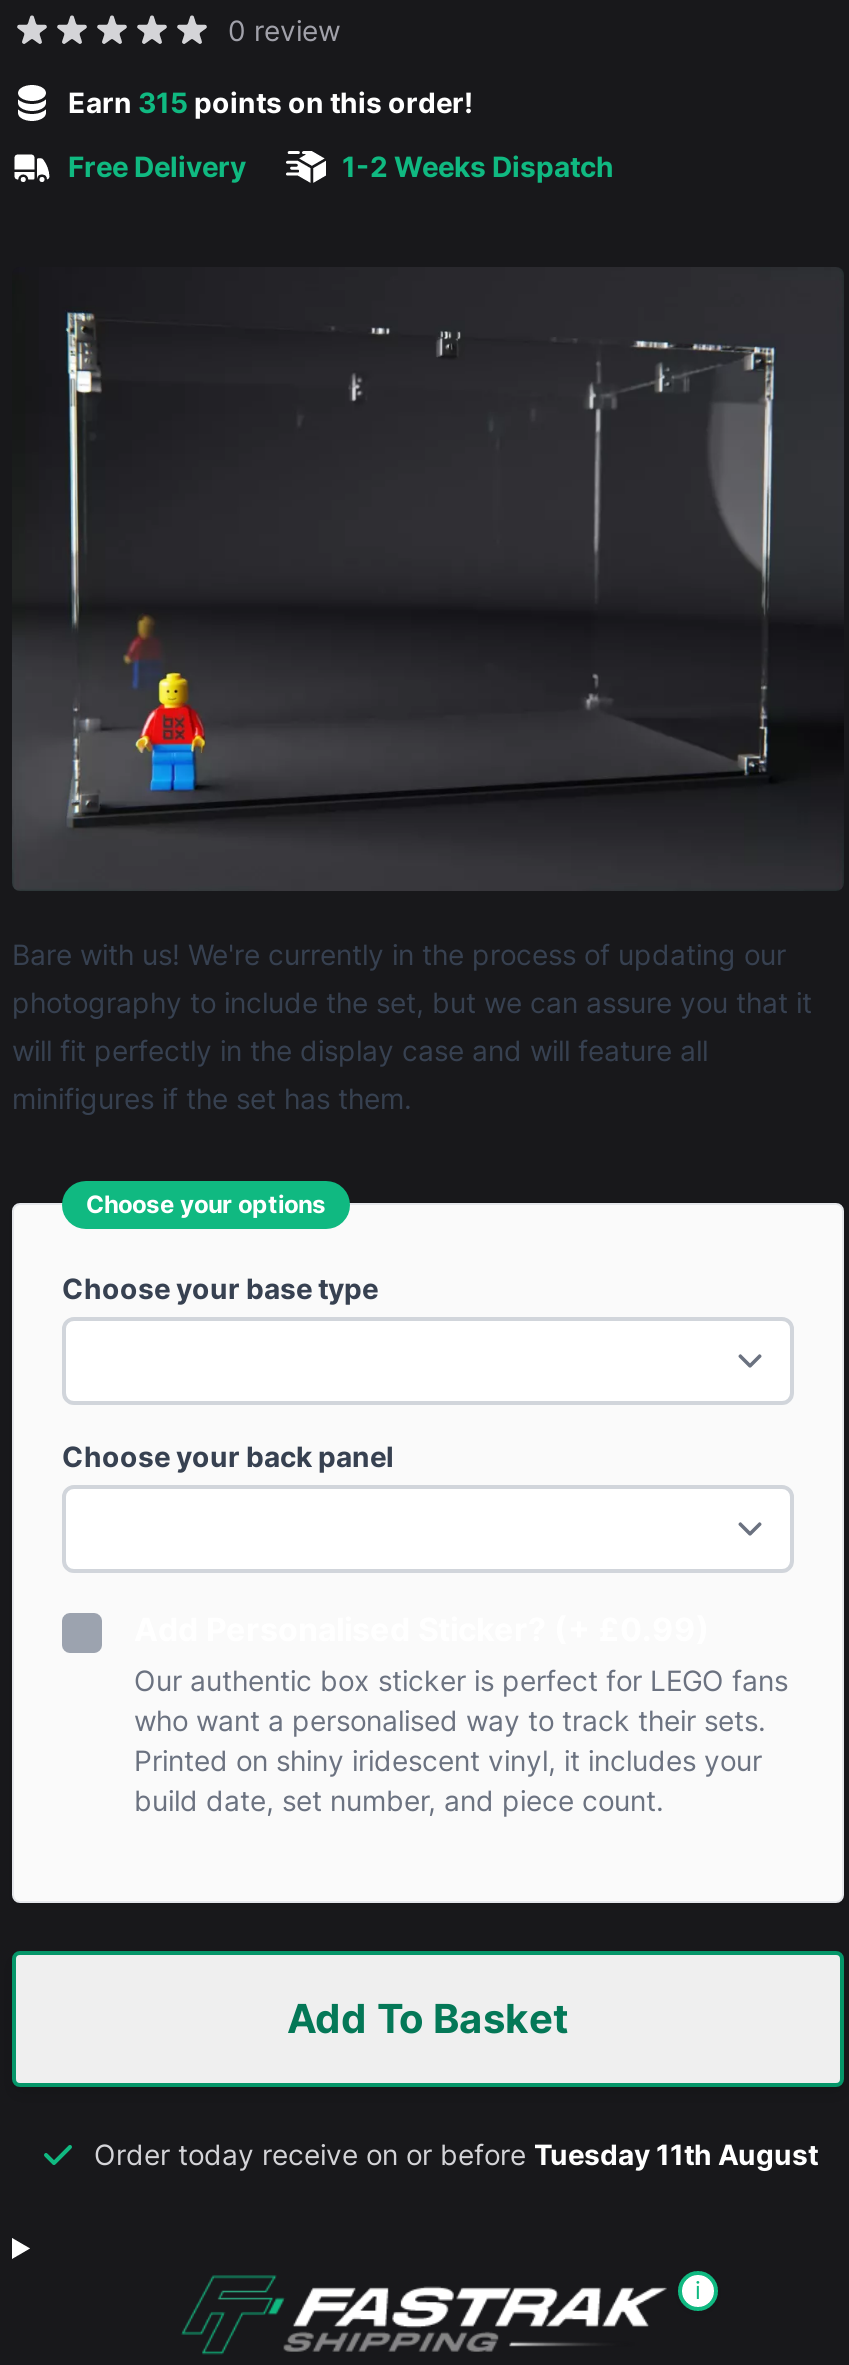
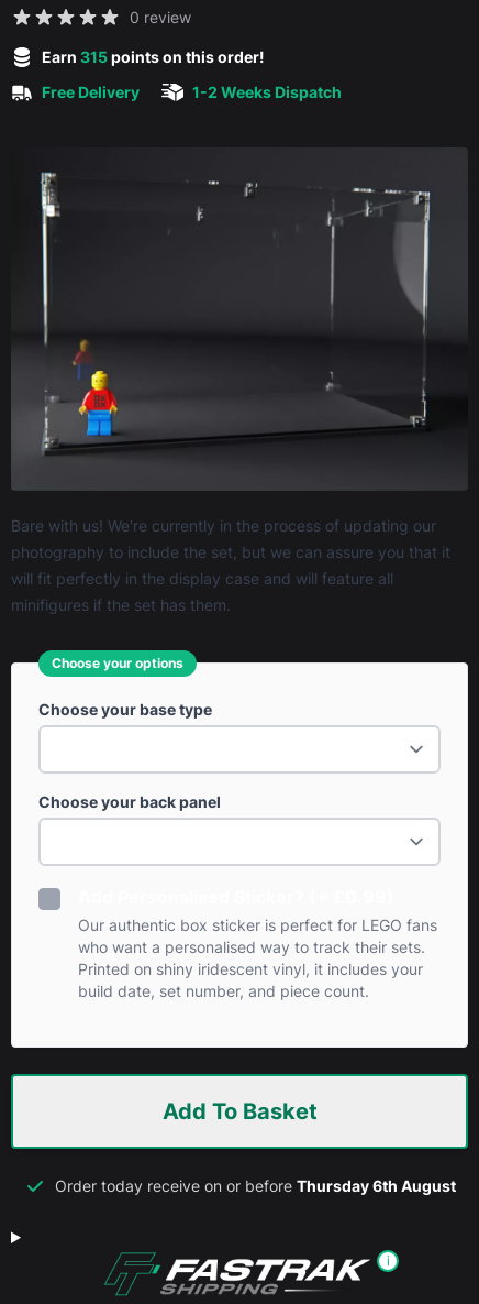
[94,2137,818,2171] Order today receive on or before Tuesday 11th August -> [54,1176,455,1195] Order today receive on or before Thursday 6th August

